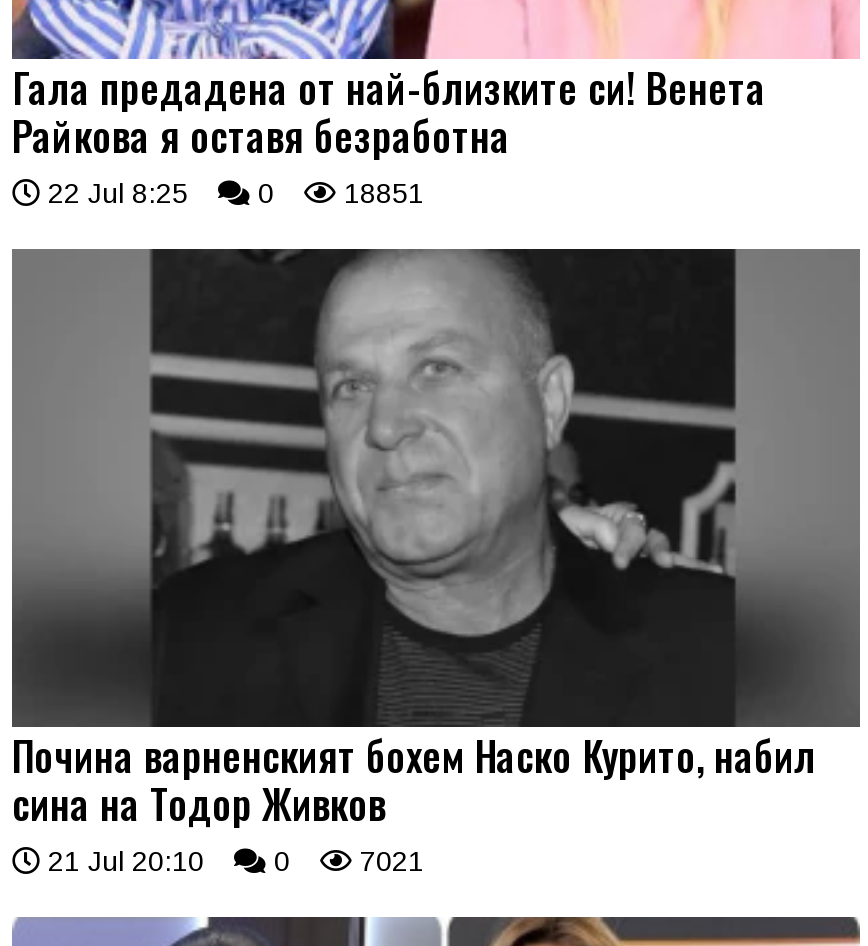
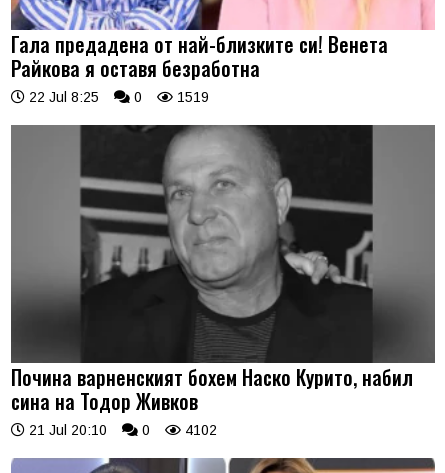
[40,178,424,210] 22 Jul 8:25 0 18851 -> [25,89,209,105] 22 Jul 8:25 0 1519
[40,845,424,877] 21 Jul 20:10 0 7021 -> [25,422,217,438] 21 Jul 20:10 0 4102

